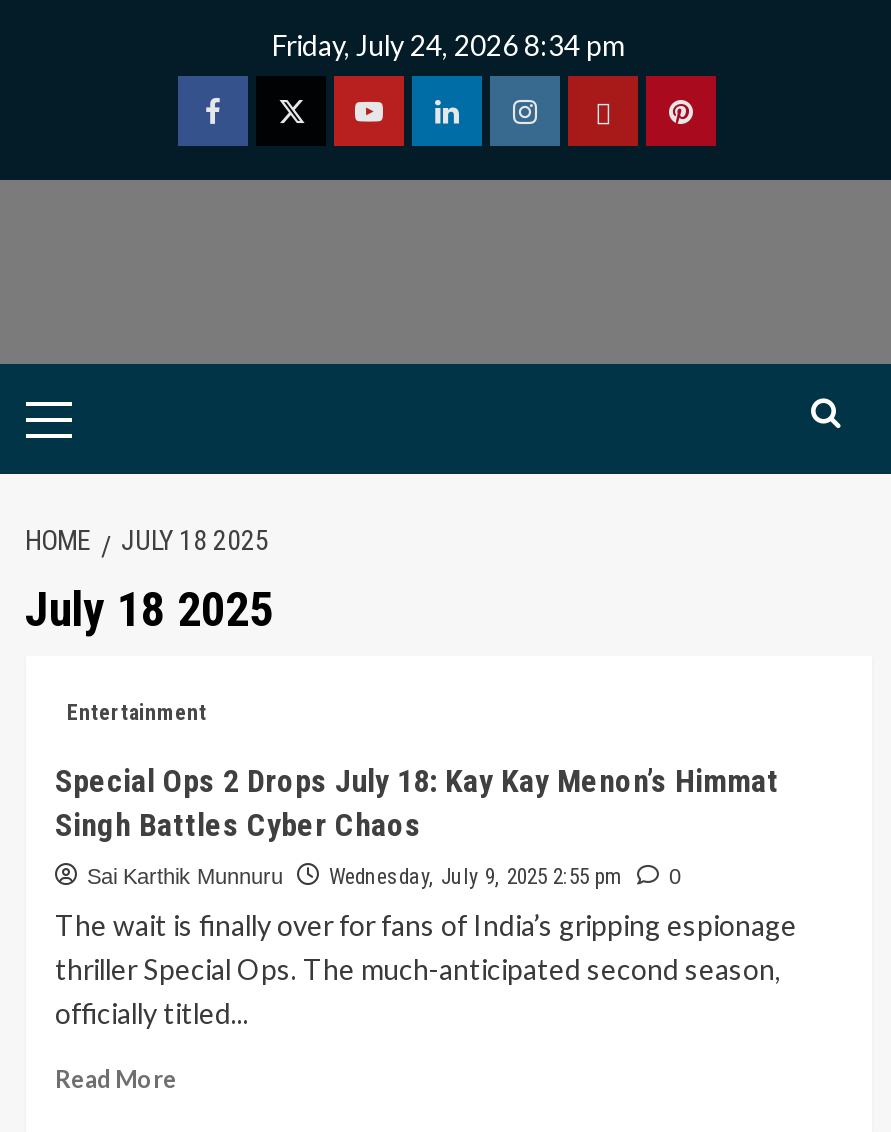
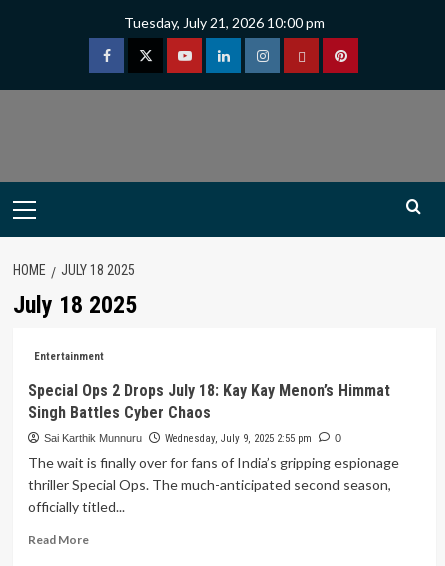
[272,28,624,62] Friday, July 24, 2026 8:34 pm -> [123,14,324,31] Tuesday, July 21, 2026 10:00 pm

